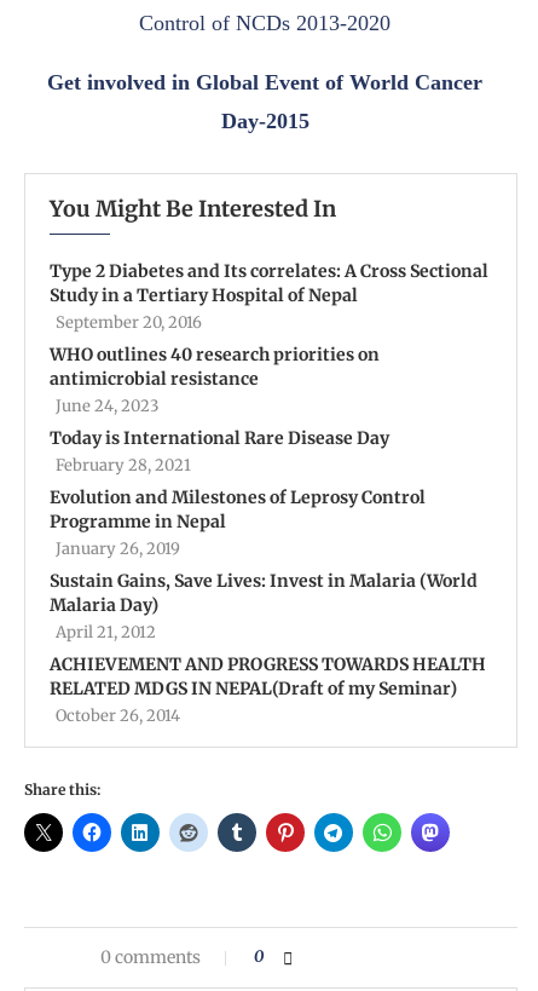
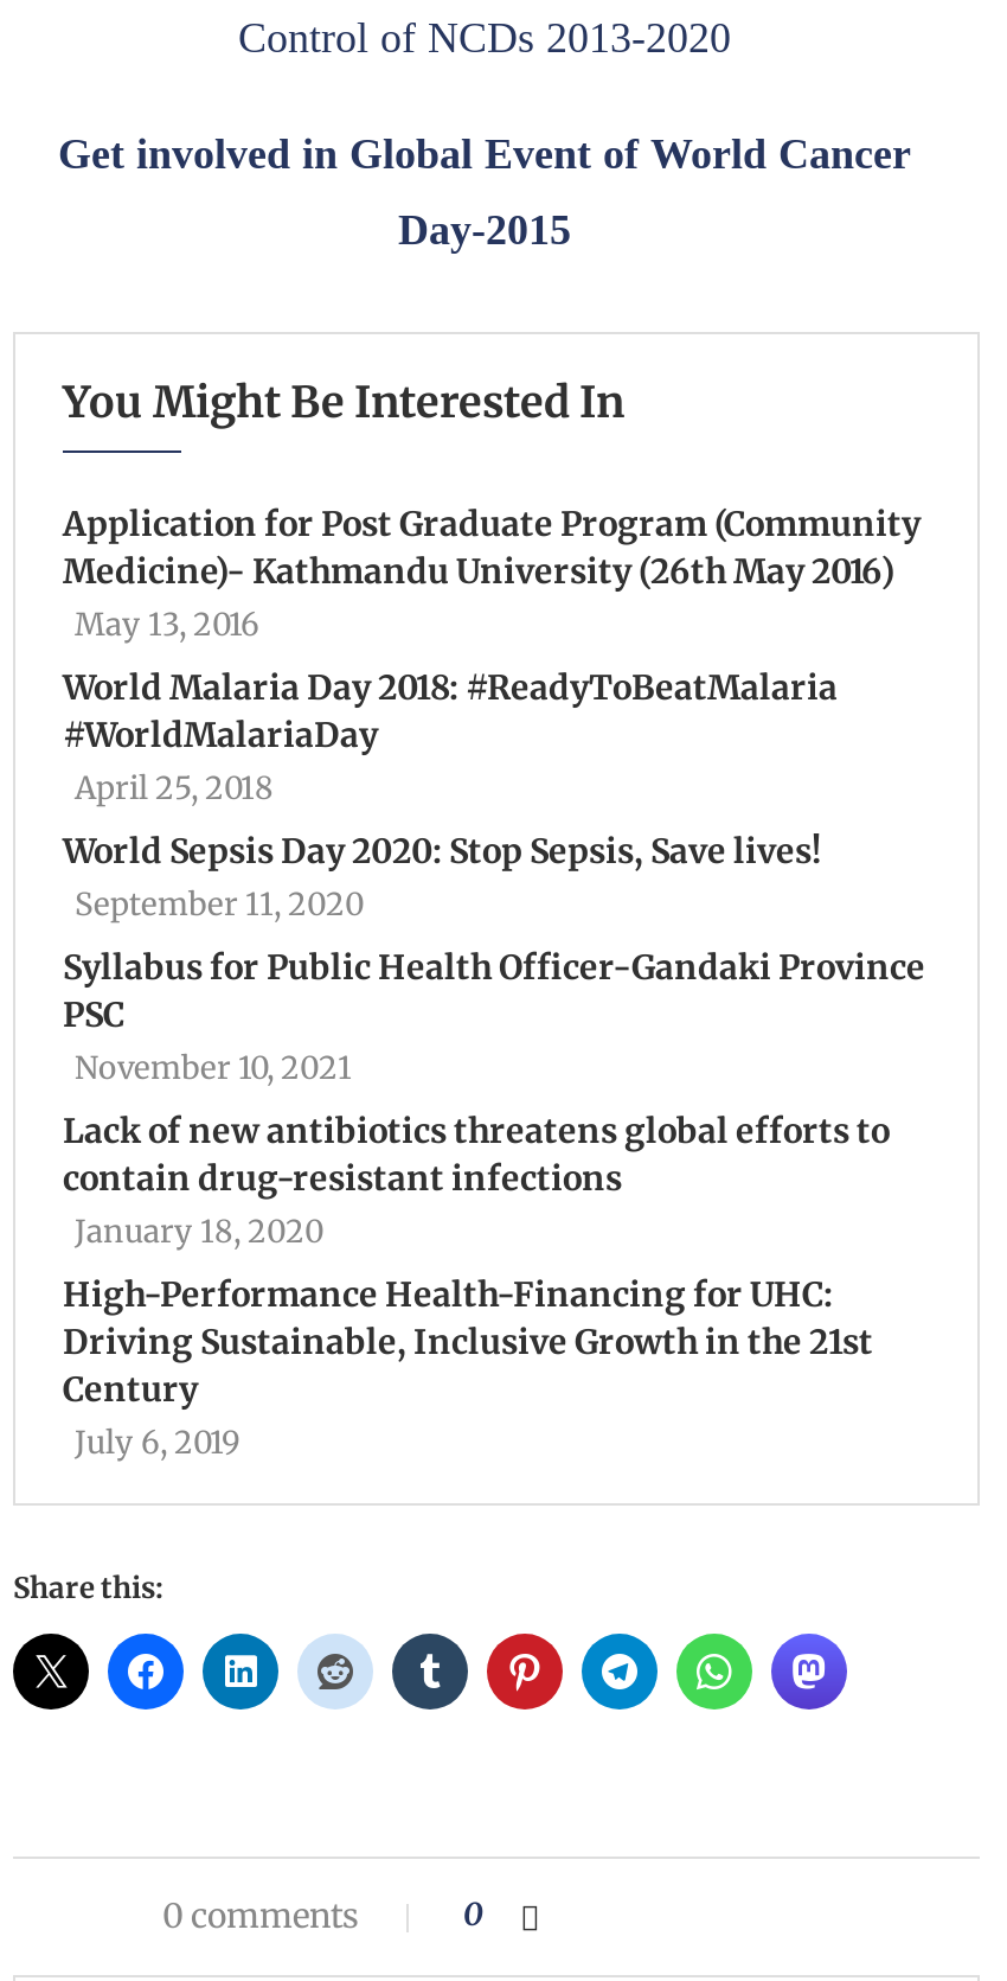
[50,260,488,333] Type 2 Diabetes and Its correlates: A Cross Sectional | Study in a Tertiary Hospital of Nepal | September 20, 2016 -> [63,503,921,645] Application for Post Graduate Program (Community | Medicine)- Kathmandu University (26th May 2016) | May 13, 2016
[50,344,380,416] WHO outlines 40 research priorities on | antimicrobial resistance | June 24, 2023 -> [63,666,838,809] World Malaria Day 2018: #ReadyToBeatMalaria | #WorldMalariaDay | April 25, 2018
[50,427,389,476] Today is International Rare Disease Day | February 28, 2021 -> [63,830,821,925] World Sepsis Day 2020: Stop Sepsis, Save lives! | September 11, 2020
[50,487,426,559] Evolution and Milestones of Leprosy Control | Programme in Nepal | January 26, 2019 -> [63,946,925,1089] Syllabus for Public Health Officer-Gandaki Province | PSC | November 10, 2021
[50,570,478,643] Sustain Gains, Save Lives: Invest in Malaria (World | Malaria Day) | April 21, 2012 -> [63,1110,890,1252] Lack of new antibiotics threatens global efforts to | contain drug-resistant infections | January 18, 2020
[50,654,486,726] ACHIEVEMENT AND PROGRESS TOWARDS HEALTH | RELATED MDGS IN NEPAL(Draft of my Seminar) | October 26, 2014 -> [63,1273,873,1463] High-Performance Health-Financing for UHC: | Driving Sustainable, Inclusive Growth in the 21st | Century | July 6, 2019

